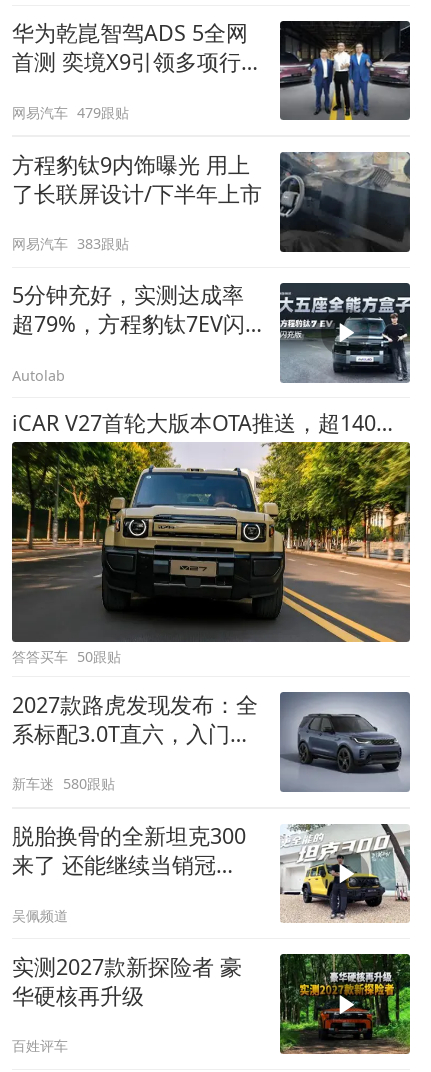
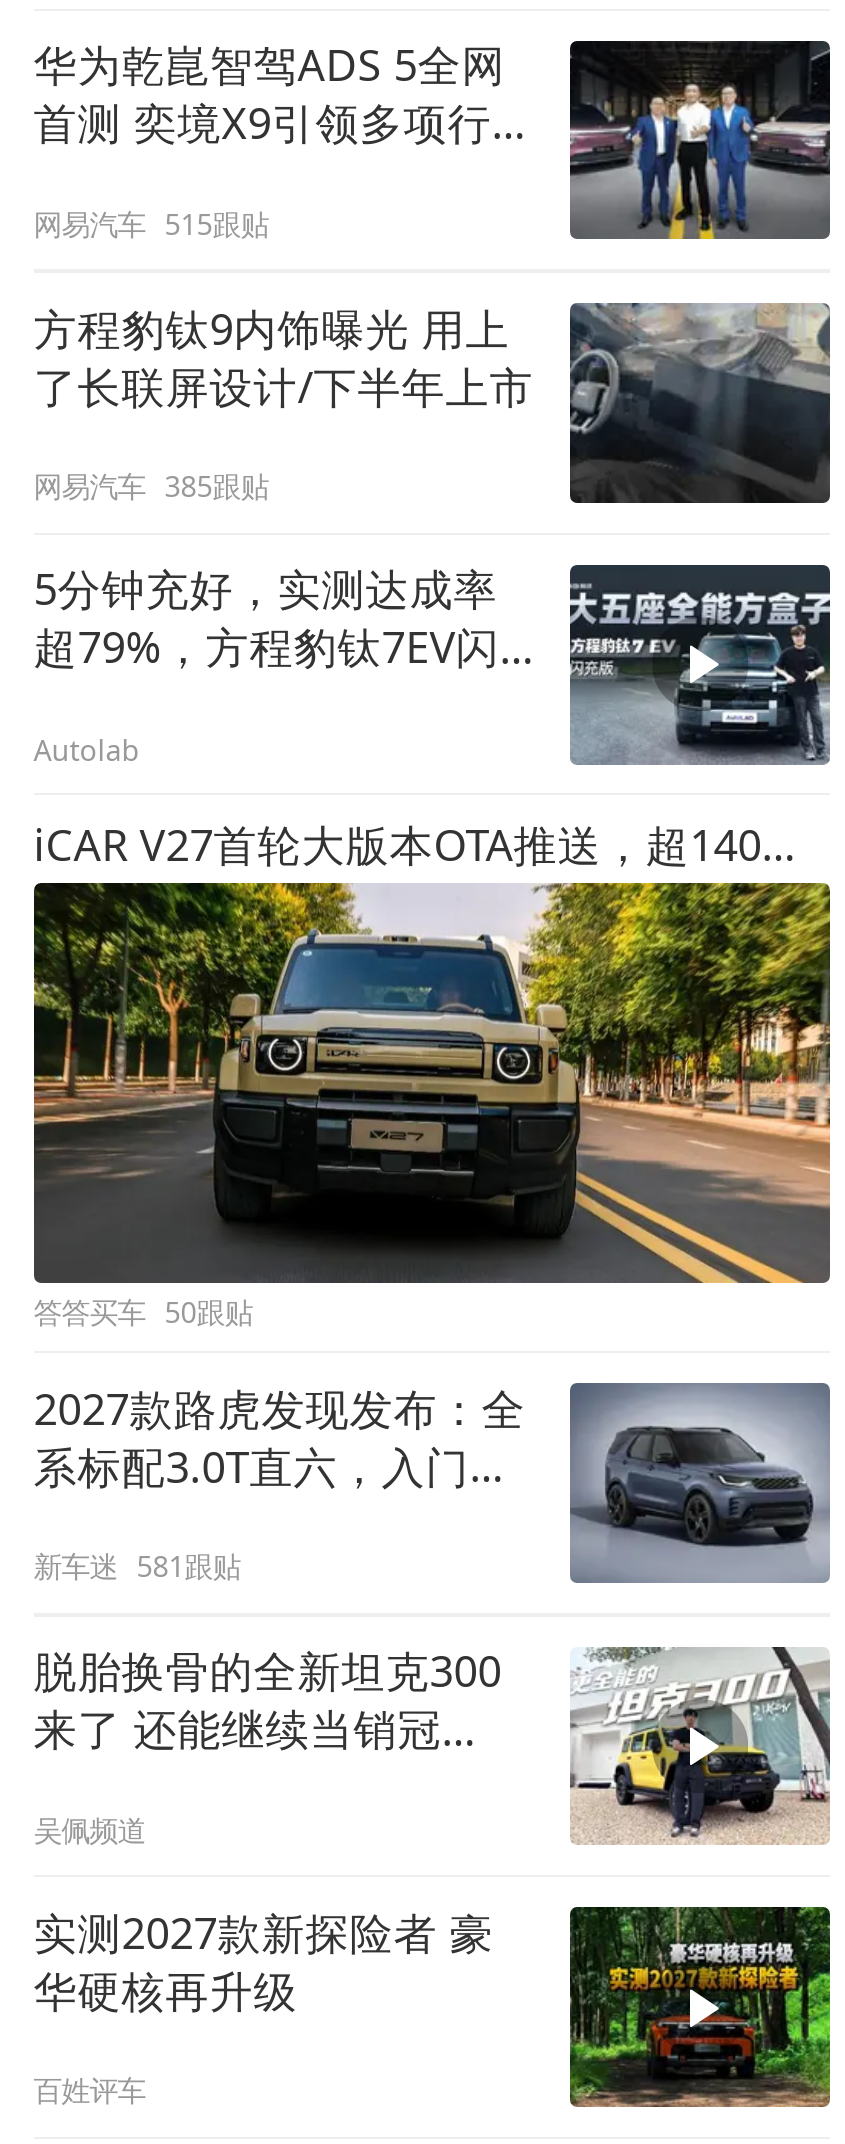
[12,103,129,122] 网易汽车 479跟贴 -> [33,204,269,242] 网易汽车 515跟贴
[12,234,129,253] 网易汽车 383跟贴 -> [33,468,269,506] 网易汽车 385跟贴
[12,774,115,793] 新车迷 580跟贴 -> [33,1548,241,1586] 新车迷 581跟贴

